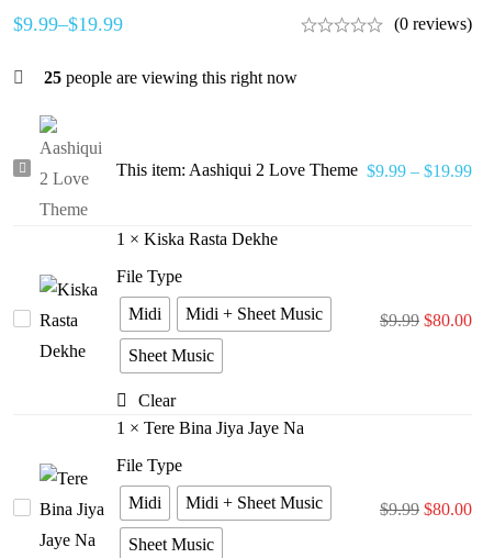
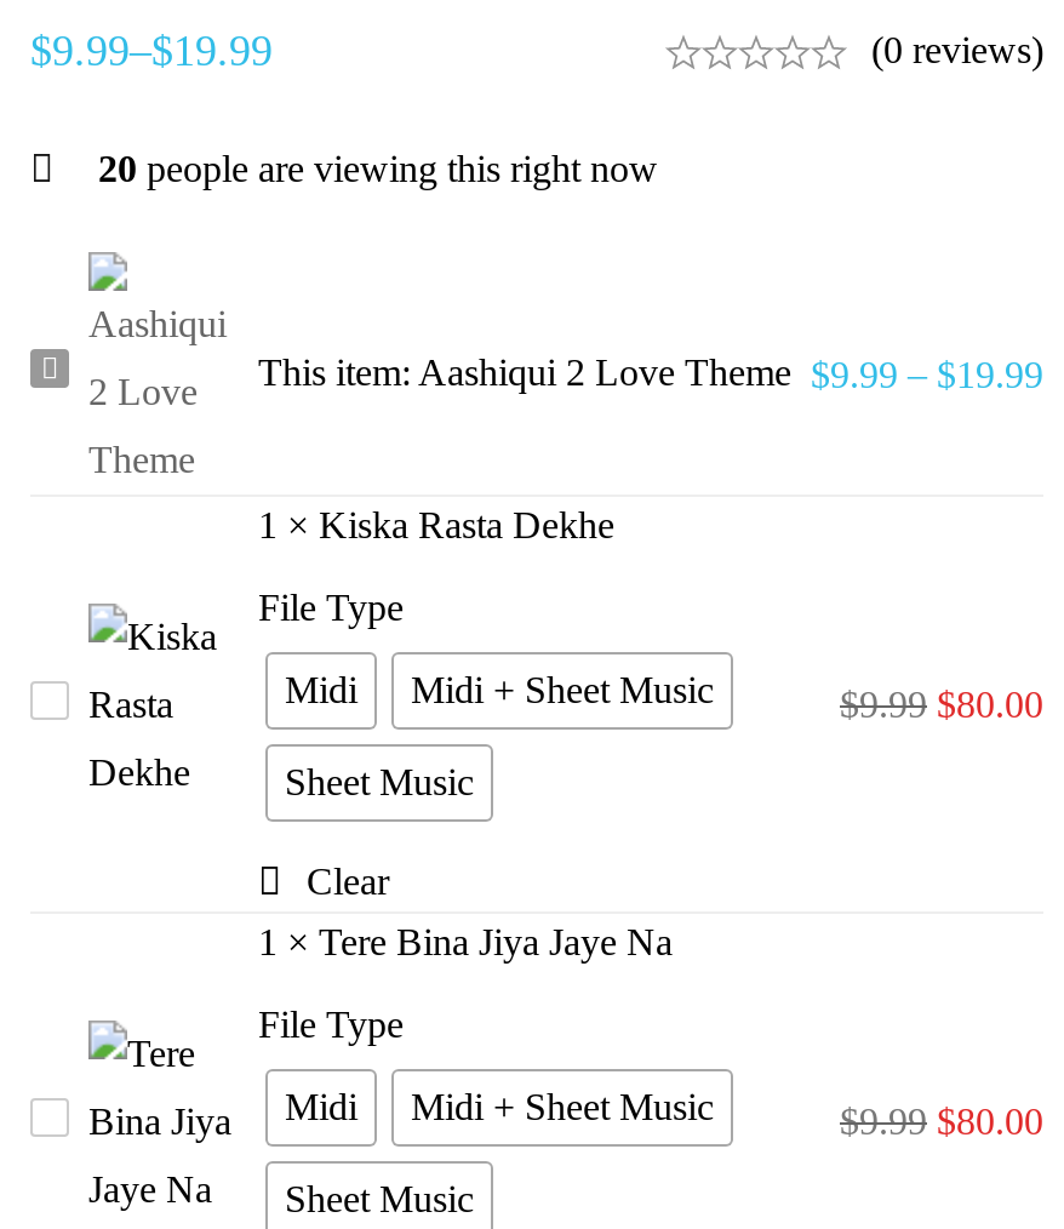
[44,68,297,87] 25 people are viewing this right now -> [98,148,658,189] 20 people are viewing this right now

